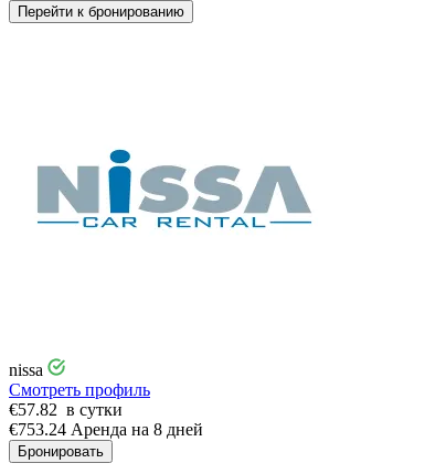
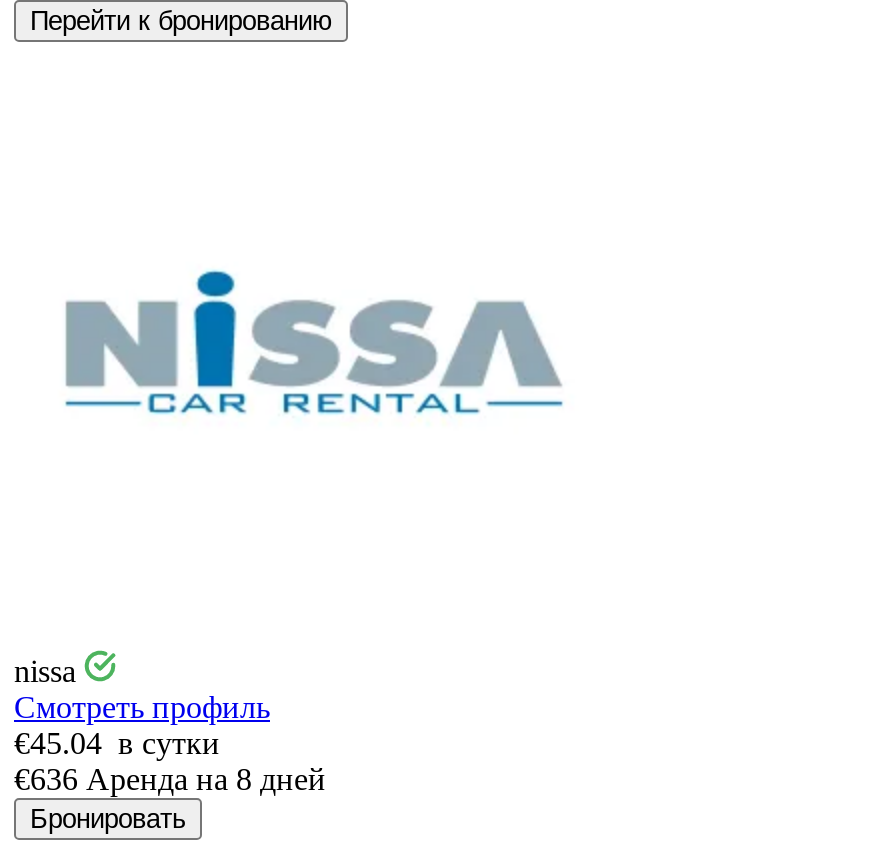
[9,400,123,419] €57.82 в сутки -> [14,726,220,760] €45.04 в сутки
[9,420,203,439] €753.24 Аренда на 8 дней -> [14,762,326,796] €636 Аренда на 8 дней

